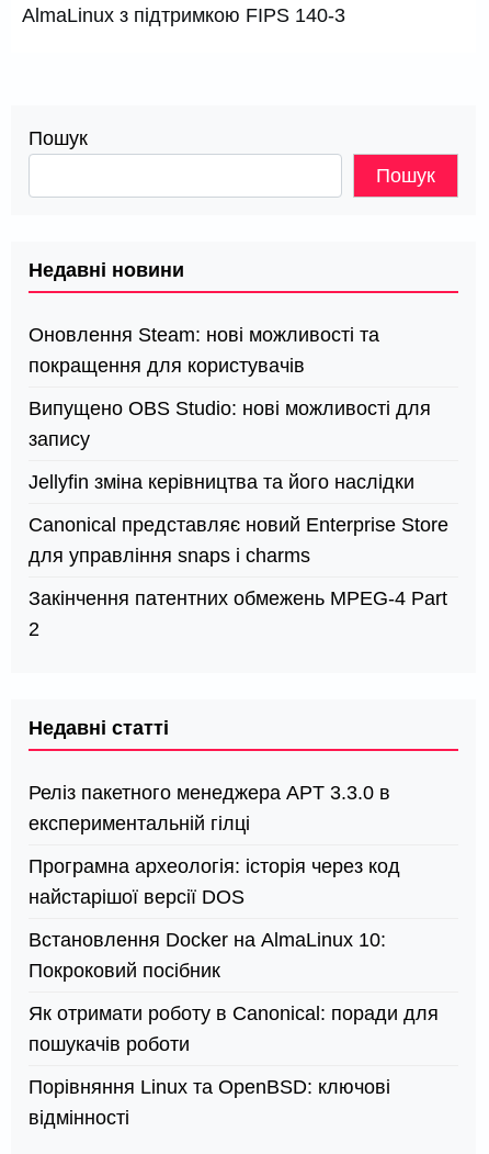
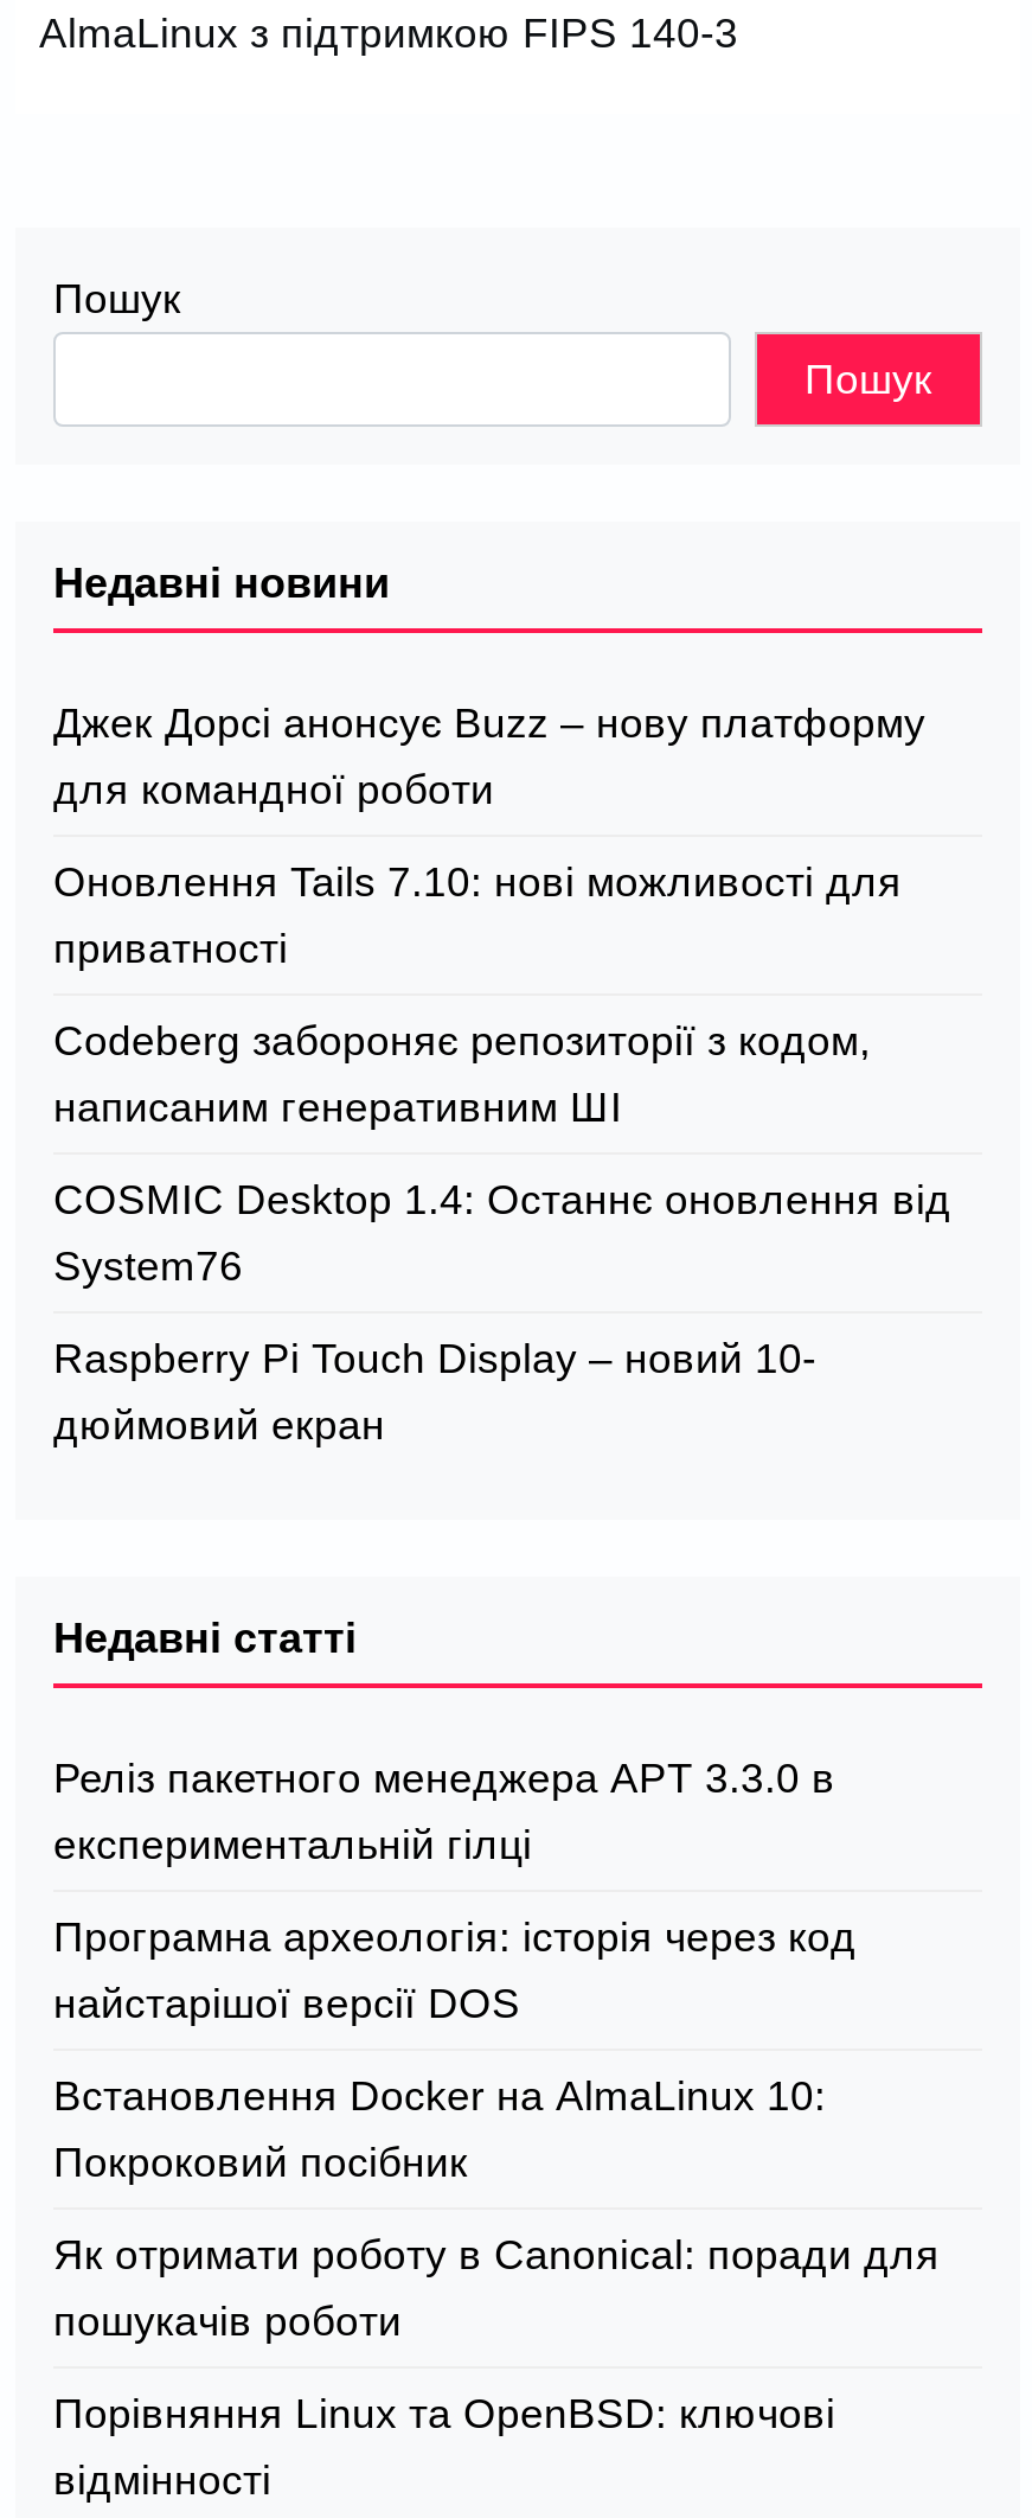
[29,324,379,377] Оновлення Steam: нові можливості та | покращення для користувачів -> [53,700,925,814] Джек Дорсі анонсує Buzz – нову платформу | для командної роботи
[29,398,431,450] Випущено OBS Studio: нові можливості для | запису -> [53,859,902,973] Оновлення Tails 7.10: нові можливості для | приватності
[29,471,414,493] Jellyfin зміна керівництва та його наслідки -> [53,1018,871,1131] Codeberg забороняє репозиторії з кодом, | написаним генеративним ШІ
[29,514,448,567] Canonical представляє новий Enterprise Store | для управління snaps і charms -> [53,1176,951,1290] COSMIC Desktop 1.4: Останнє оновлення від | System76
[29,588,447,640] Закінчення патентних обмежень MPEG-4 Part | 2 -> [53,1335,816,1449] Raspberry Pi Touch Display – новий 10- | дюймовий екран

